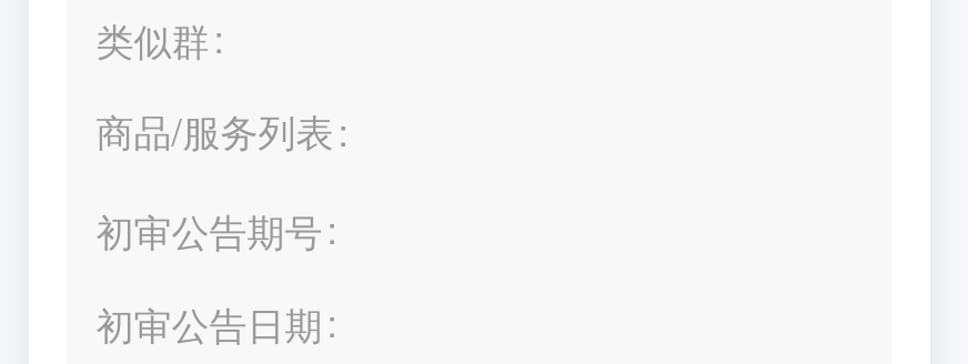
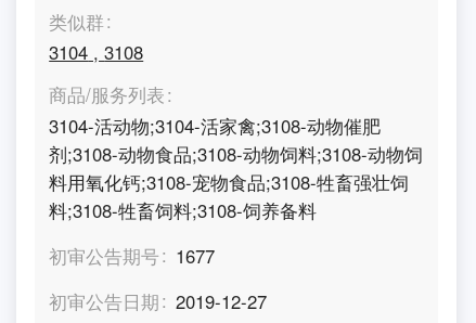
none -> [49,39,143,65] 3104, 3108
none -> [49,112,423,223] 3104-活动物;3104-活家禽;3108-动物催肥 | 剂;3108-动物食品;3108-动物饲料;3108-动物饲 | 料用氧化钙;3108-宠物食品;3108-牲畜强壮饲 | 料;3108-牲畜饲料;3108-饲养备料
none -> [176,242,215,268] 1677
none -> [176,288,267,314] 2019-12-27

